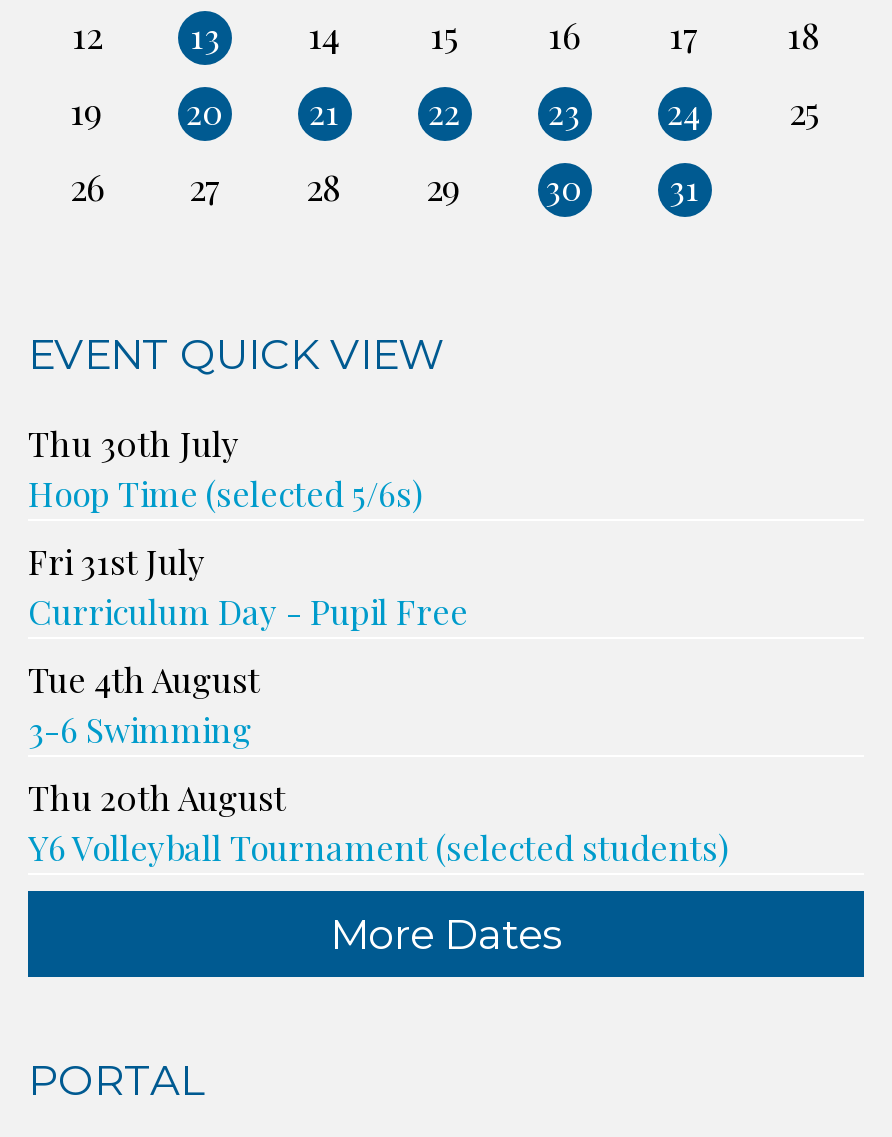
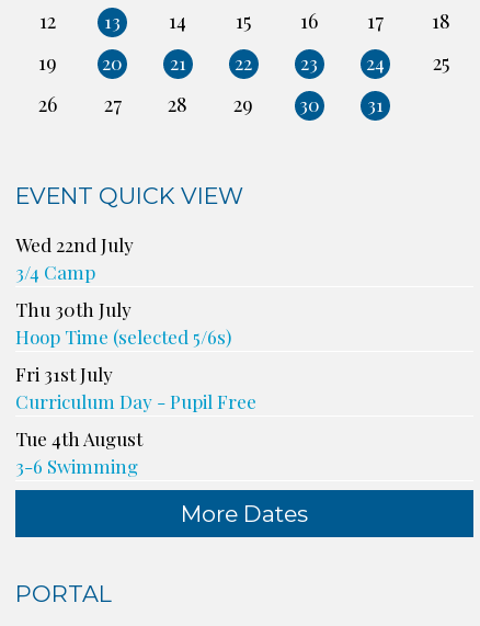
none -> [15,232,134,284] Wed 22nd July | 3/4 Camp
moved [28,422,468,752] -> [15,297,256,478]: Thu 30th July | Hoop Time (selected 5/6s) | Fri 31st July | Curriculum Day - Pupil Free | Tue 4th August | 3-6 Swimming
[28,776,728,870] Thu 20th August | Y6 Volleyball Tournament (selected students) -> none

